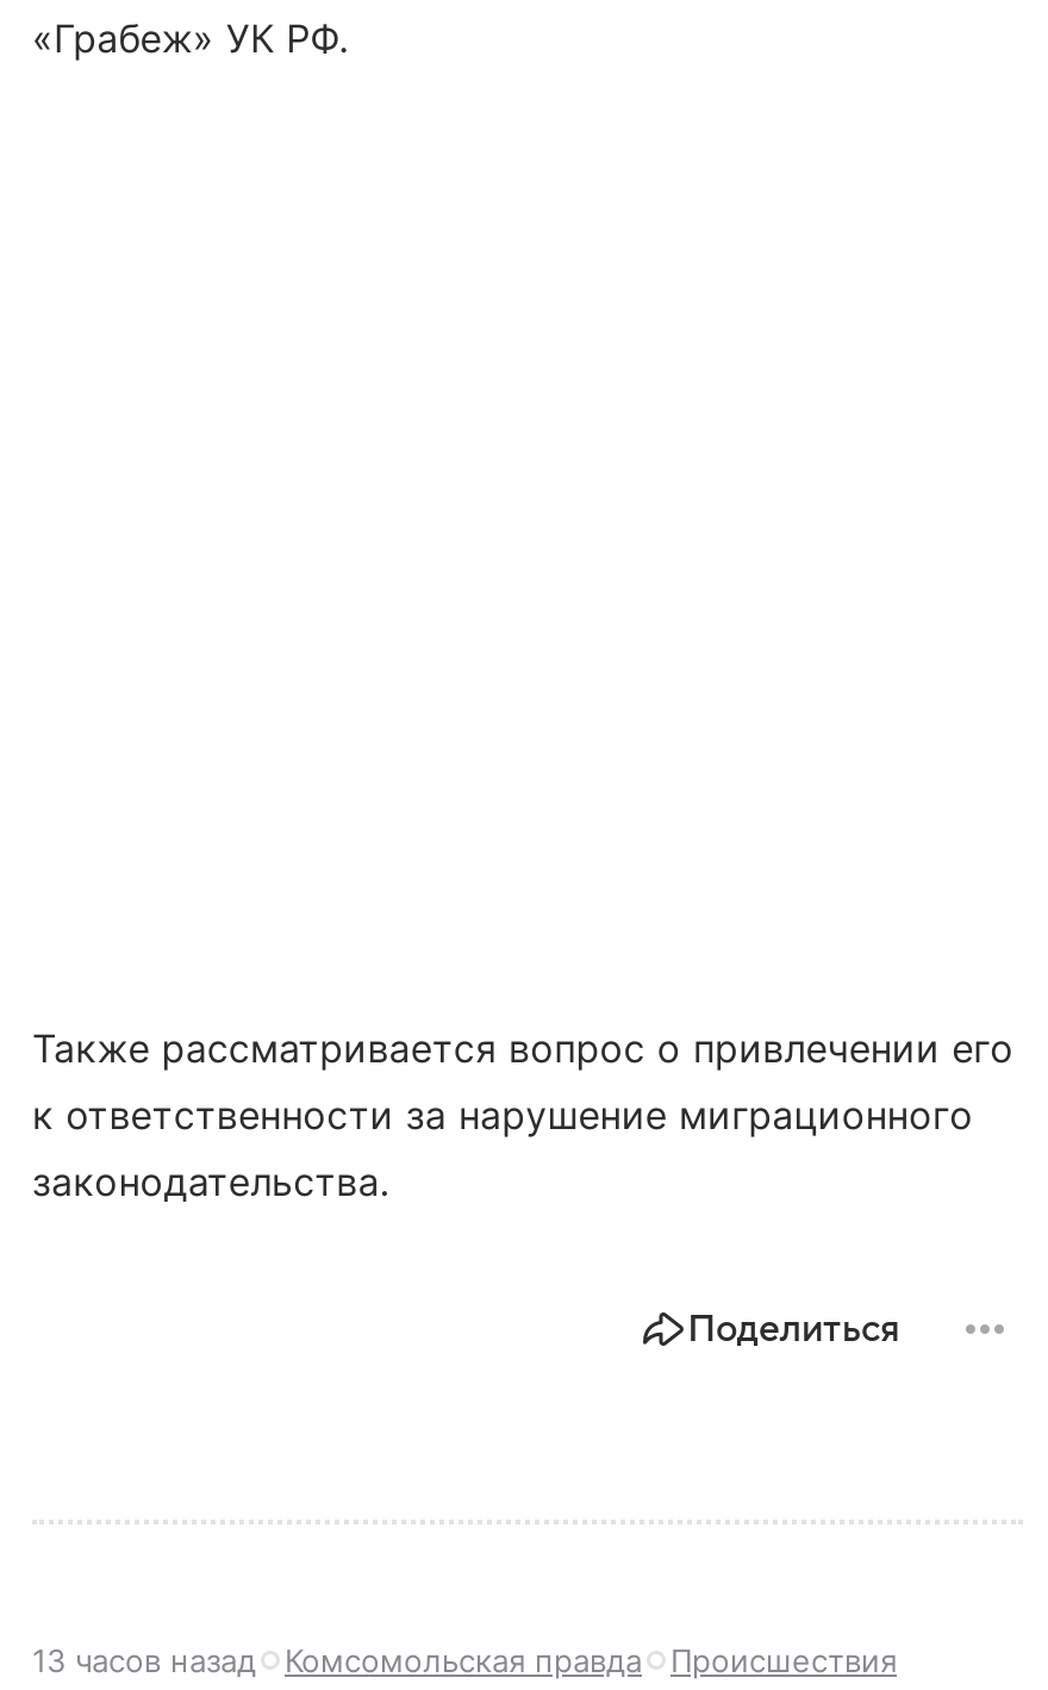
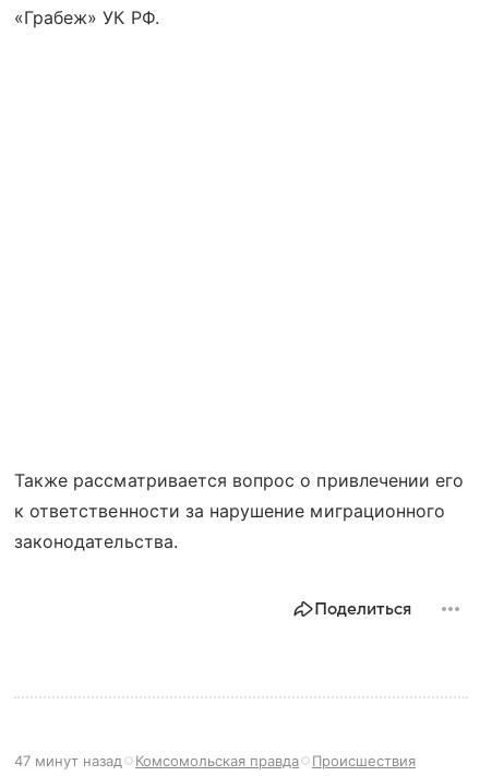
[32,1640,897,1679] 13 часов назад Комсомольская правда Происшествия -> [14,752,416,769] 47 минут назад Комсомольская правда Происшествия

